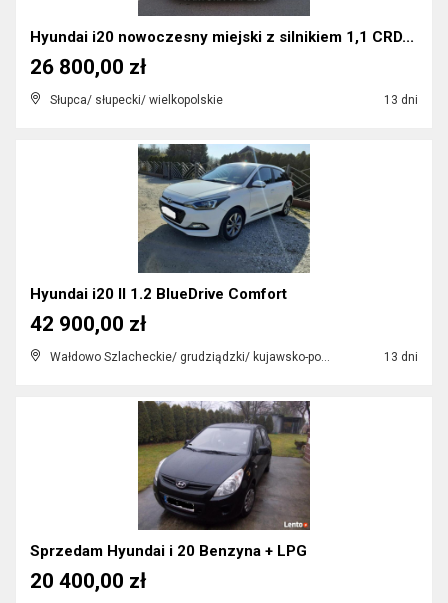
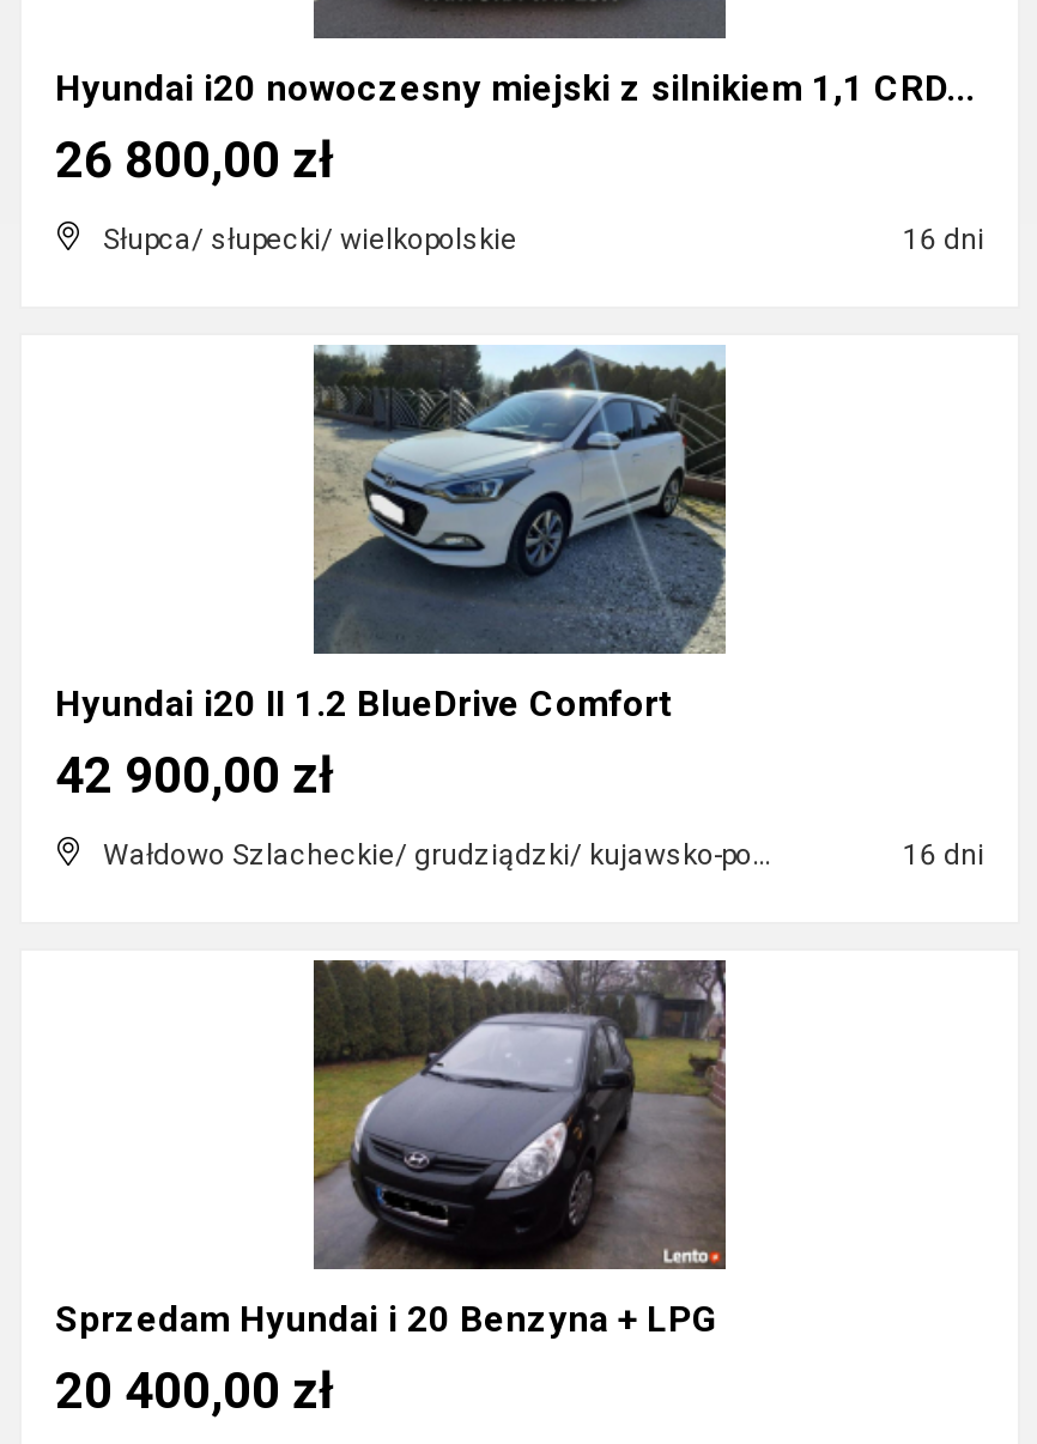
[381,93,418,107] 13 dni -> [896,223,984,256] 16 dni
[381,350,418,364] 13 dni -> [896,838,984,872] 16 dni

